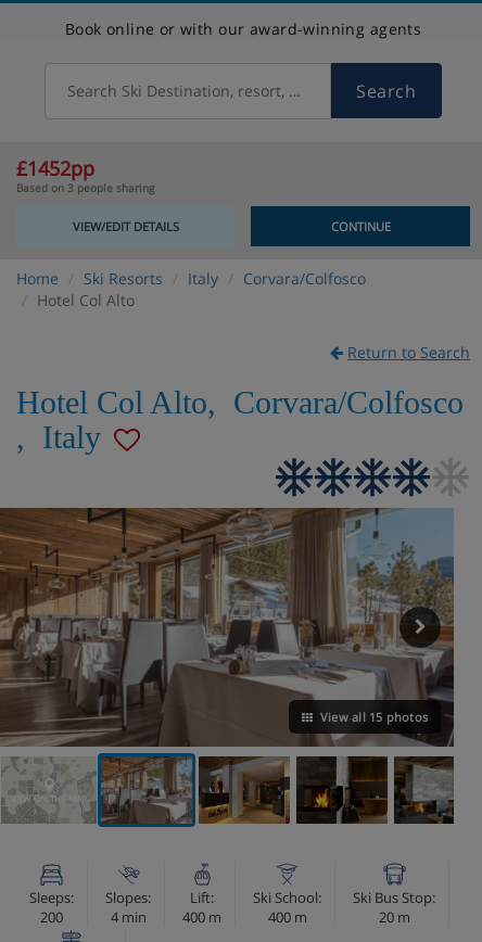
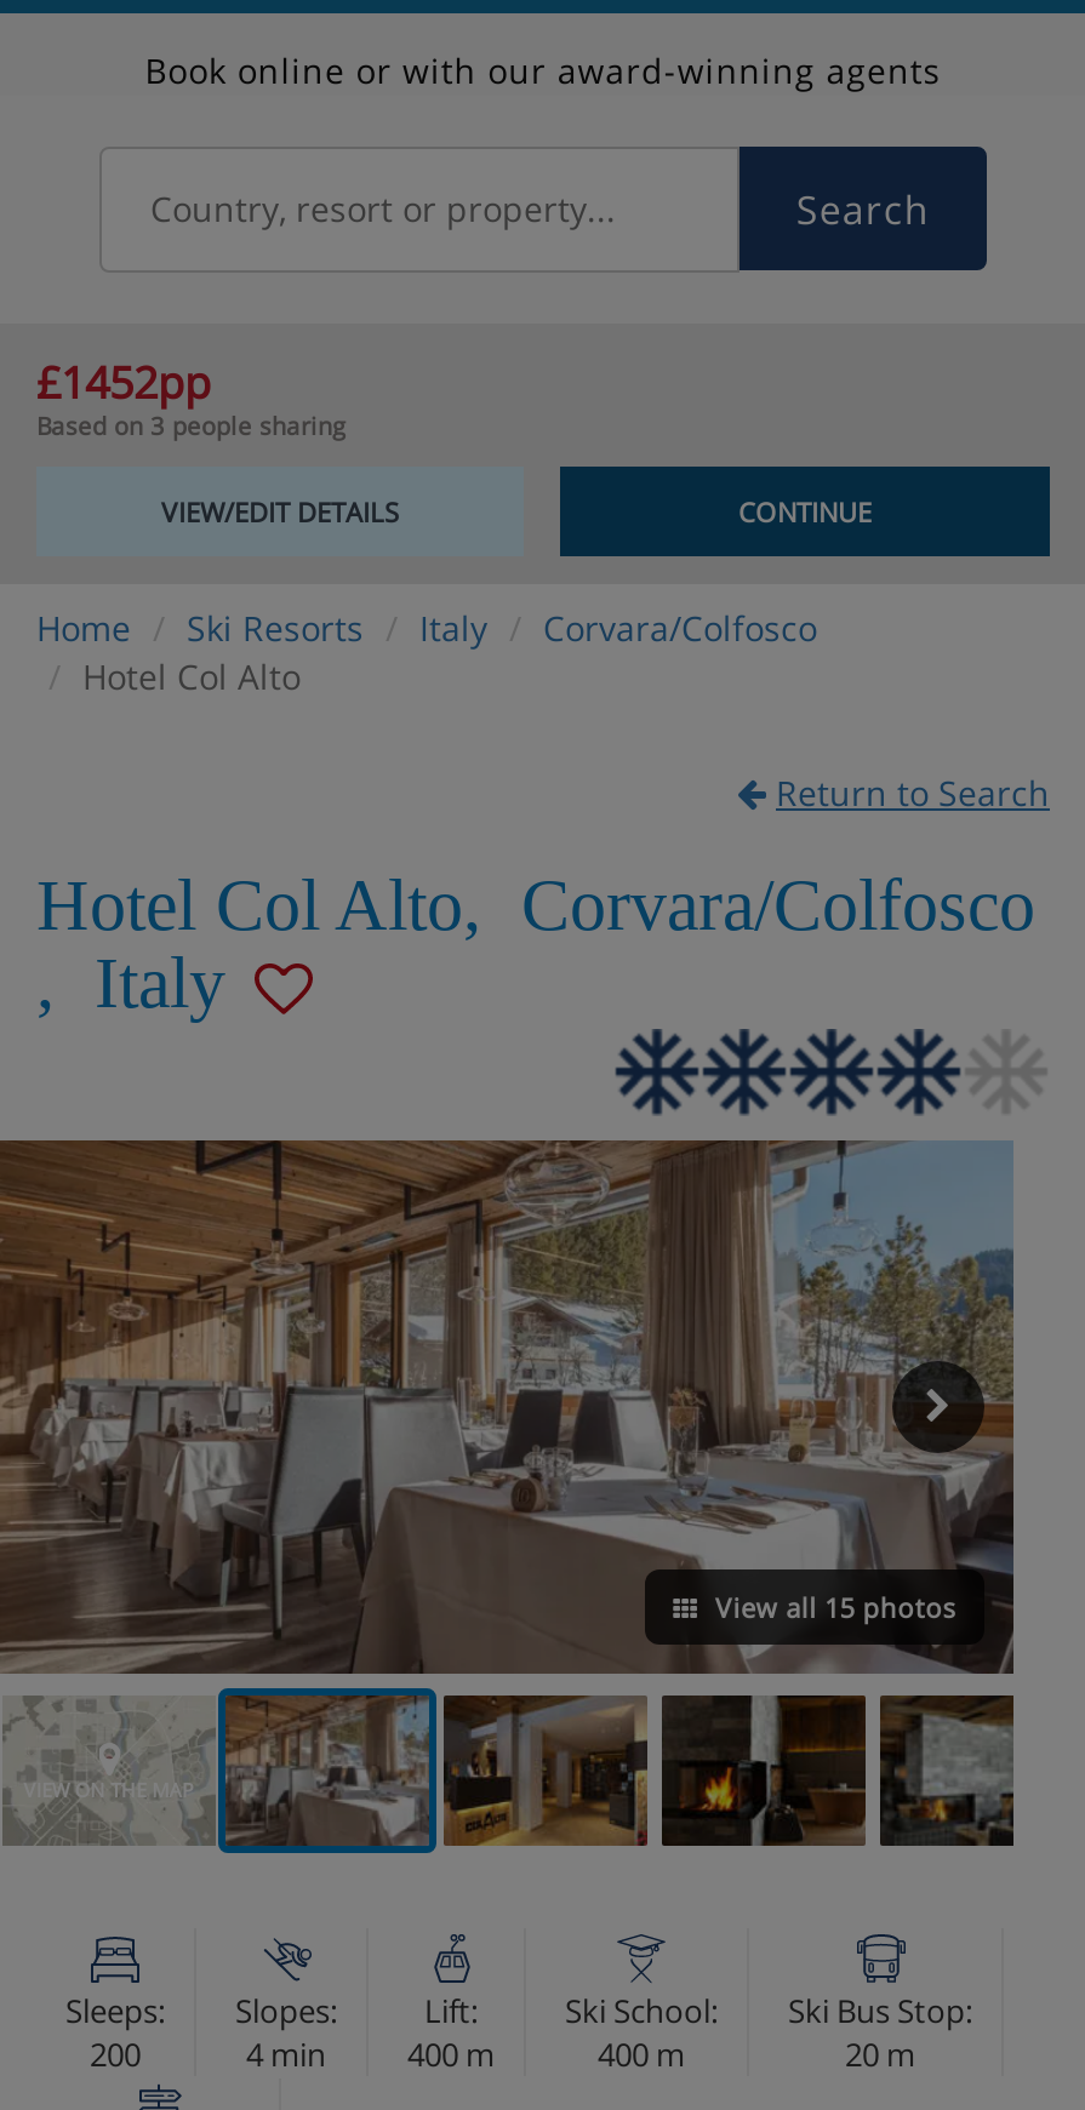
[67,79,416,103] Search Ski Destination, resort, country Search -> [150,182,930,236] Country, resort or property... | Search

